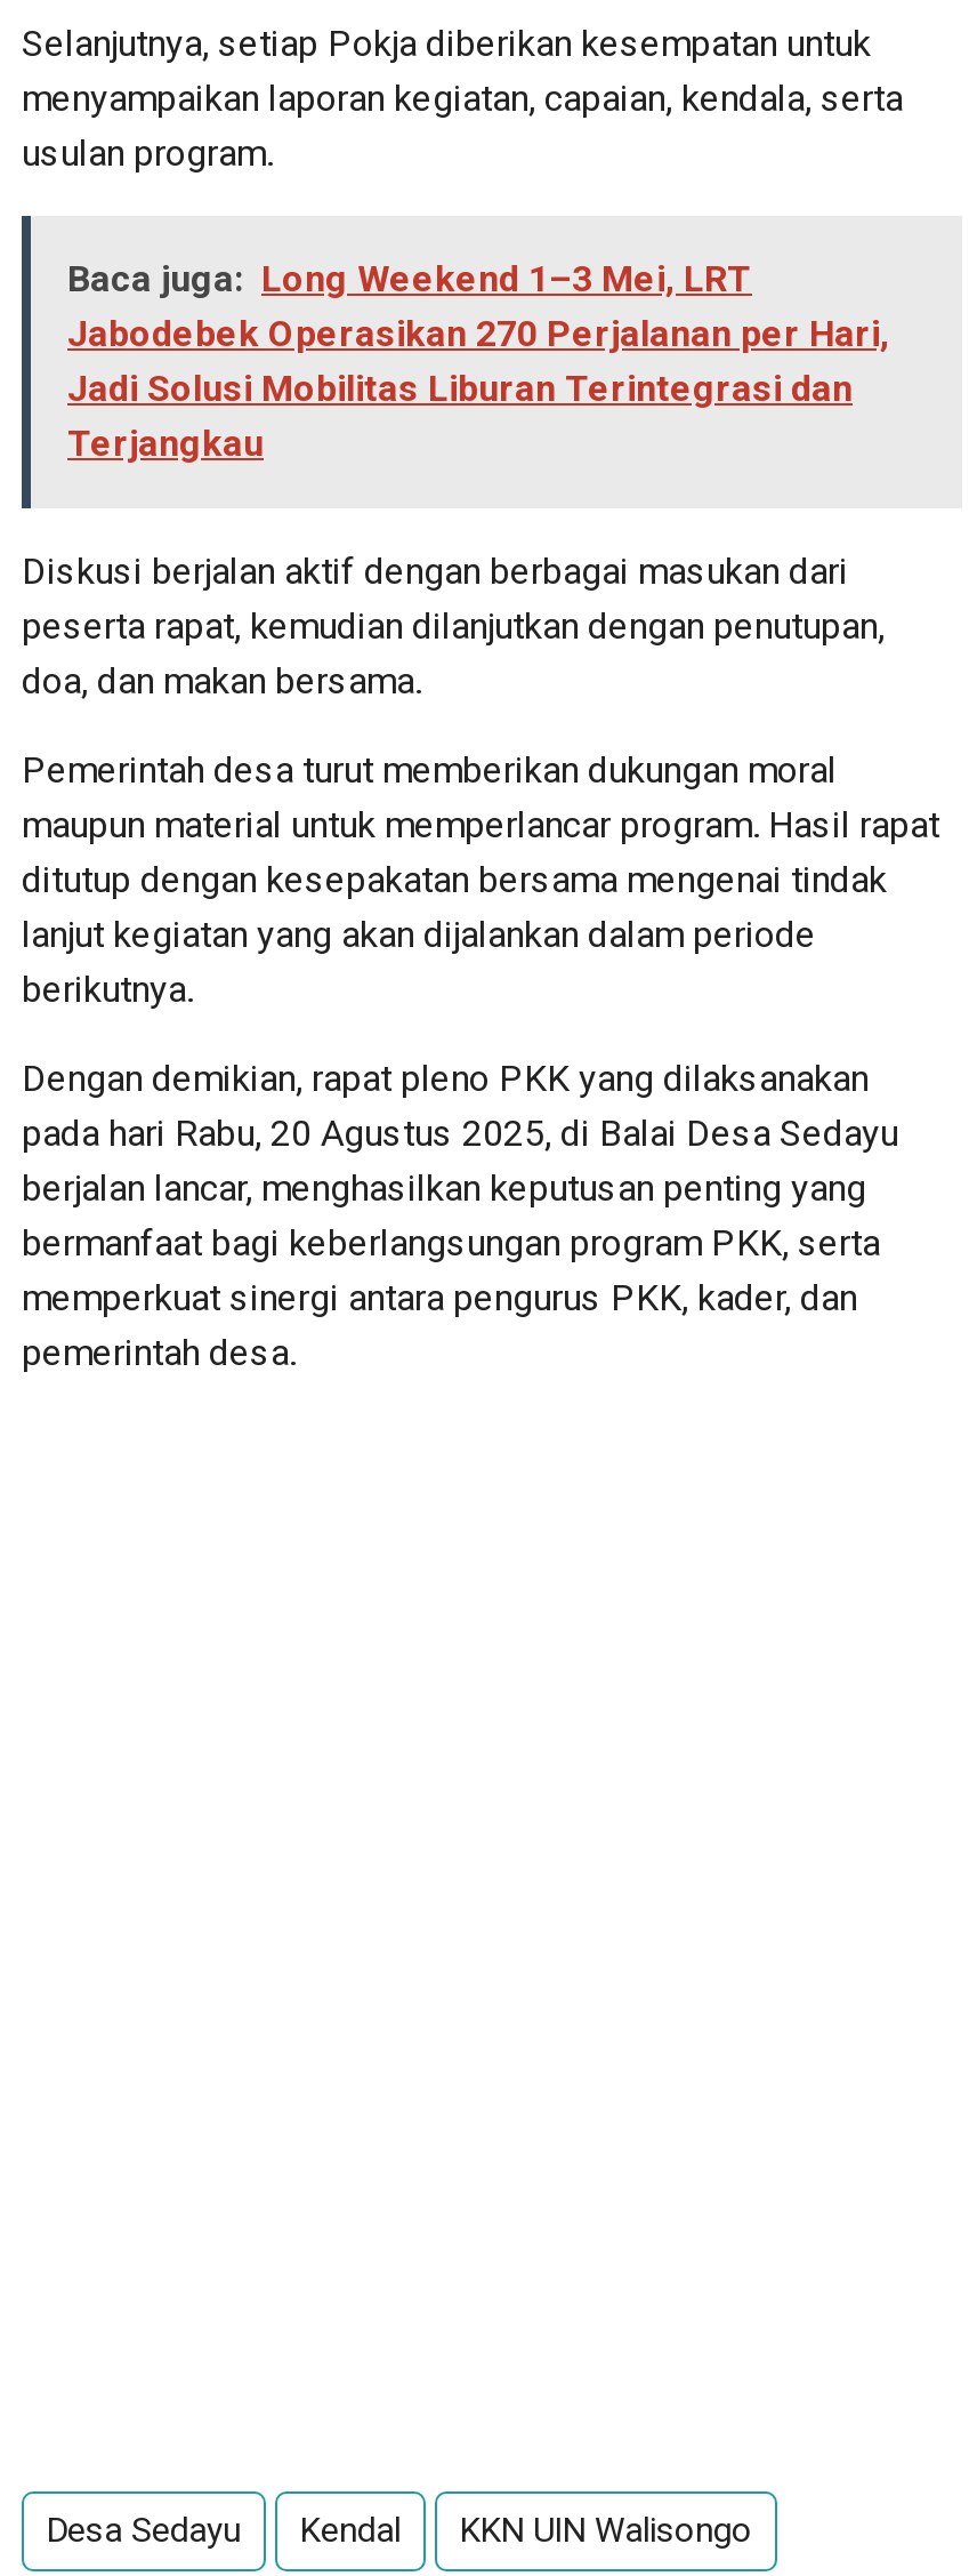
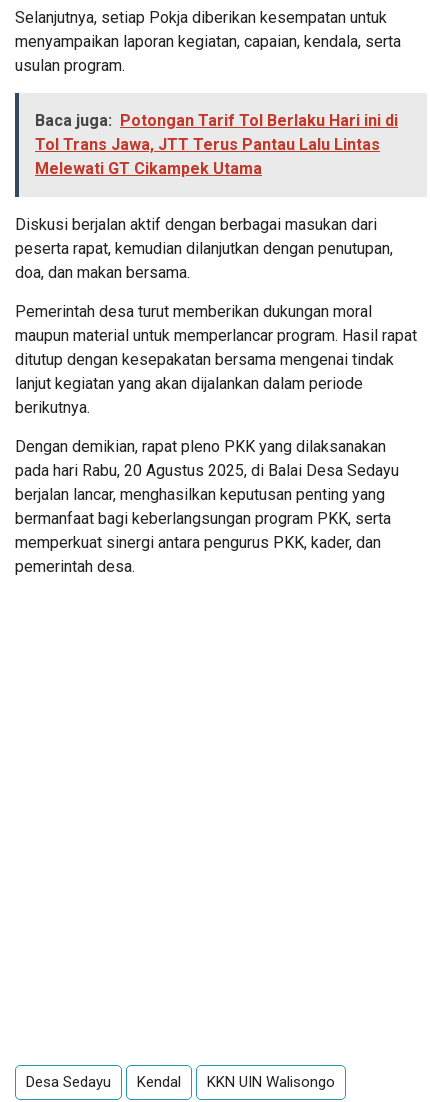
[67,257,889,465] Baca juga: Long Weekend 1–3 Mei, LRT | Jabodebek Operasikan 270 Perjalanan per Hari, | Jadi Solusi Mobilitas Liburan Terintegrasi dan | Terjangkau -> [35,111,398,178] Baca juga: Potongan Tarif Tol Berlaku Hari ini di | Tol Trans Jawa, JTT Terus Pantau Lalu Lintas | Melewati GT Cikampek Utama

